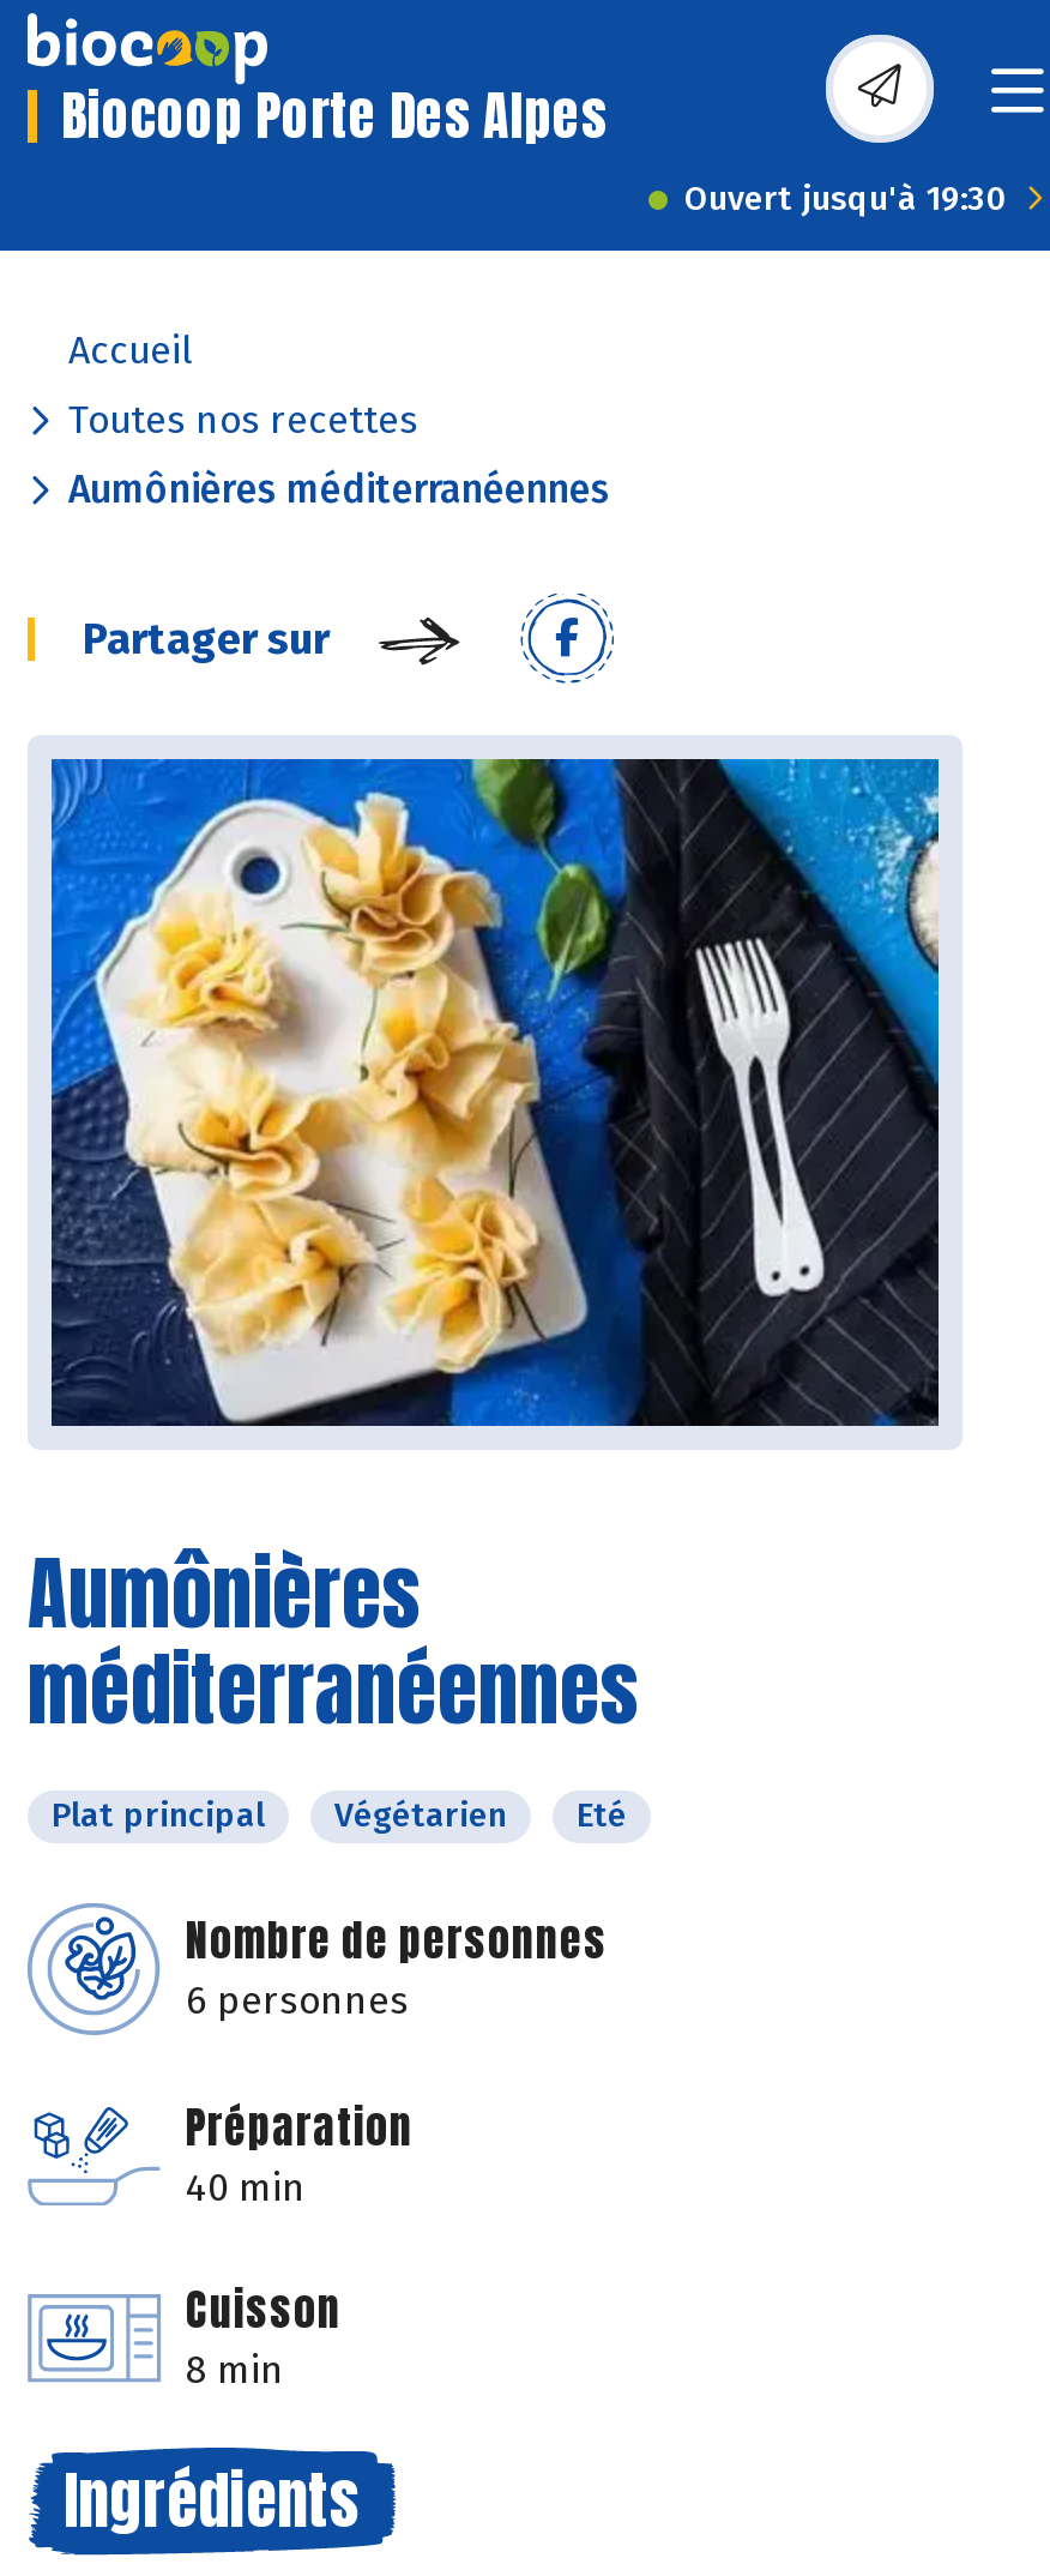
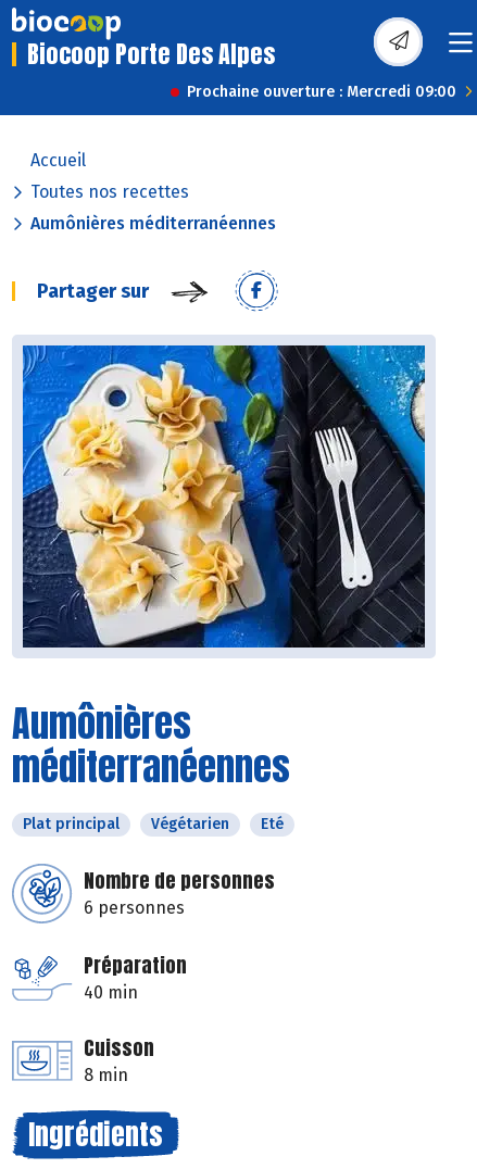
[684,179,1008,219] Ouvert jusqu'à 19:30 -> [187,83,456,101] Prochaine ouverture : Mercredi 09:00

